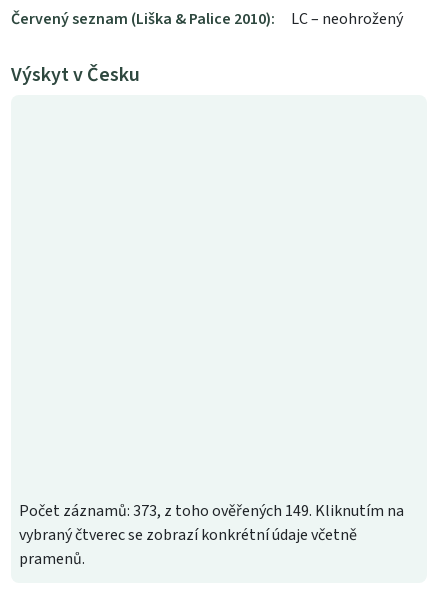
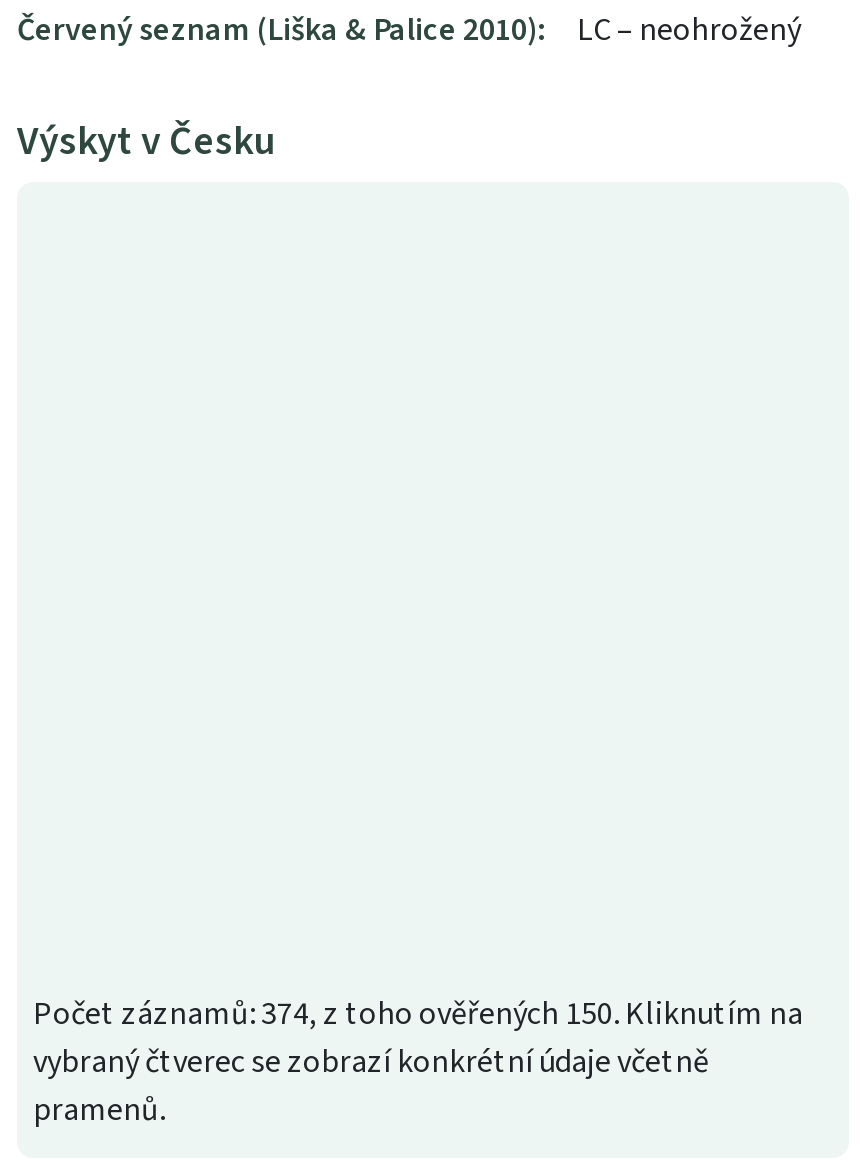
[19,500,404,522] Počet záznamů: 373, z toho ověřených 149. Kliknutím na -> [33,992,803,1036] Počet záznamů: 374, z toho ověřených 150. Kliknutím na

